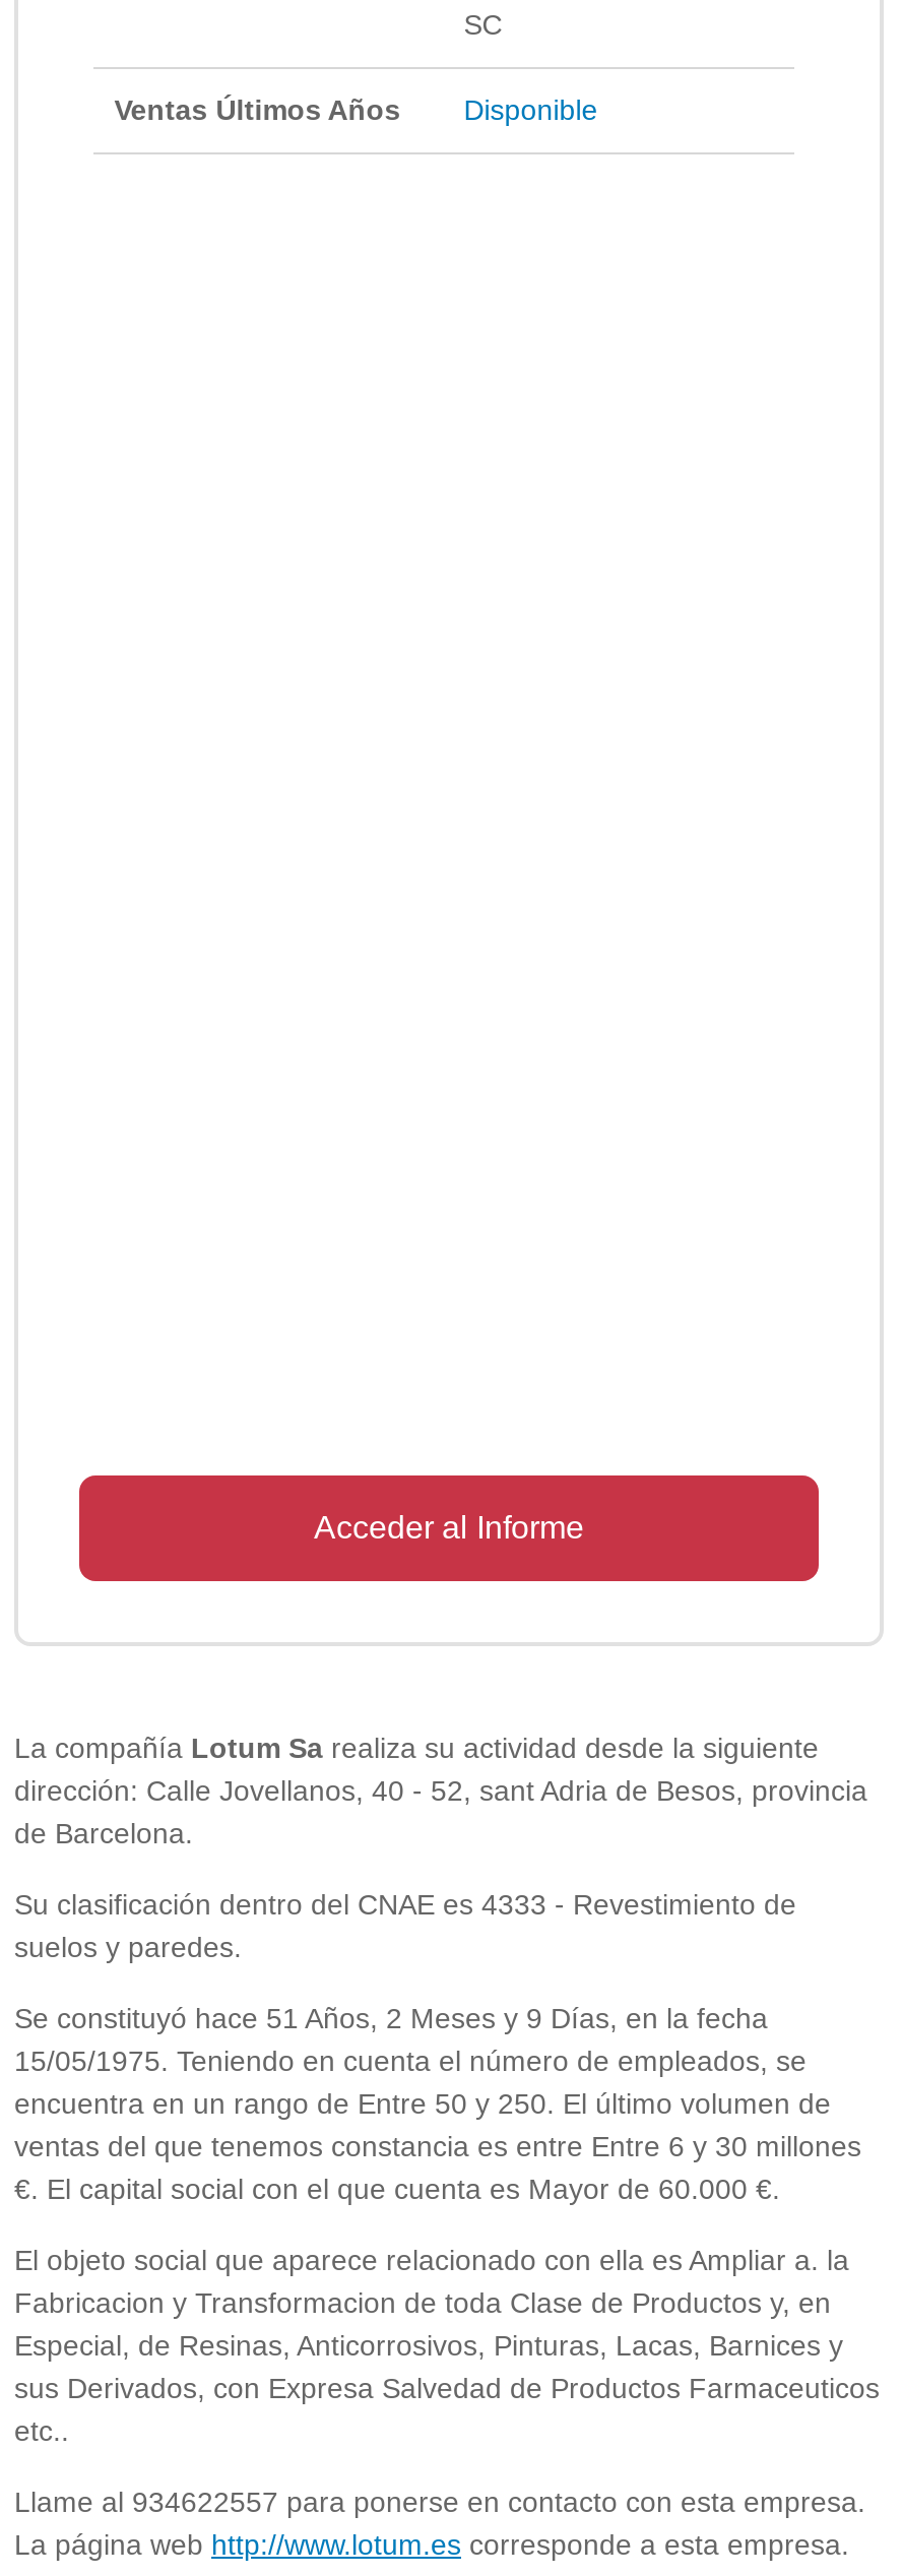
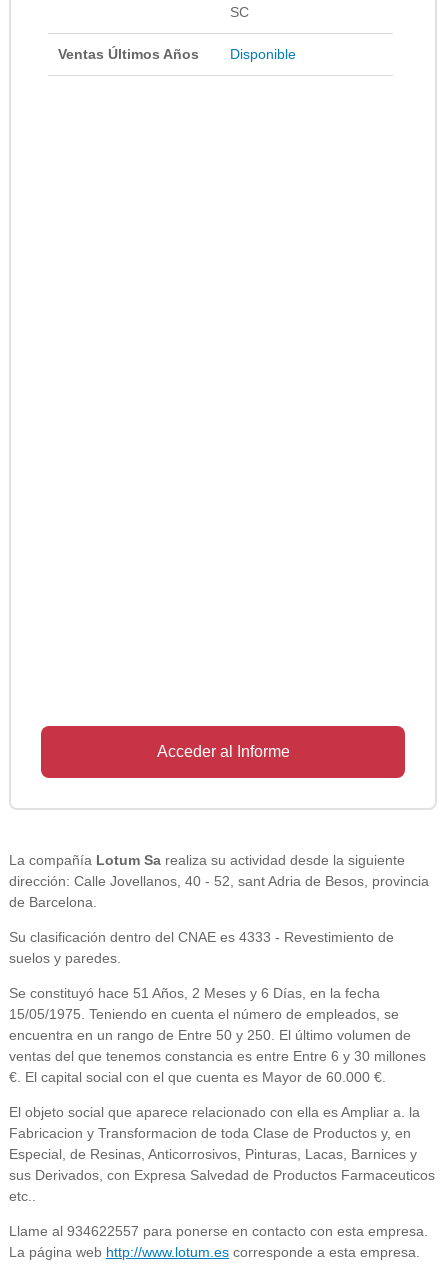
[14,2002,768,2034] Se constituyó hace 51 Años, 2 Meses y 9 Días, en la fecha -> [9,985,380,1001] Se constituyó hace 51 Años, 2 Meses y 6 Días, en la fecha

